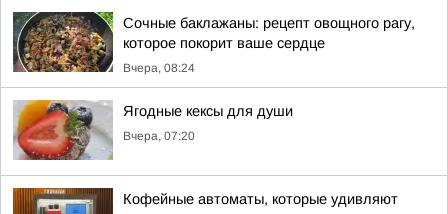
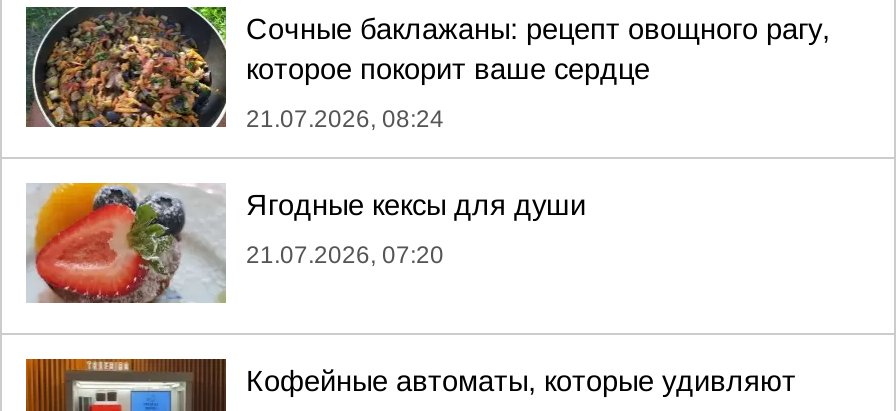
[123,61,195,75] Вчера, 08:24 -> [246,105,444,133] 21.07.2026, 08:24
[123,129,195,143] Вчера, 07:20 -> [246,241,444,269] 21.07.2026, 07:20

